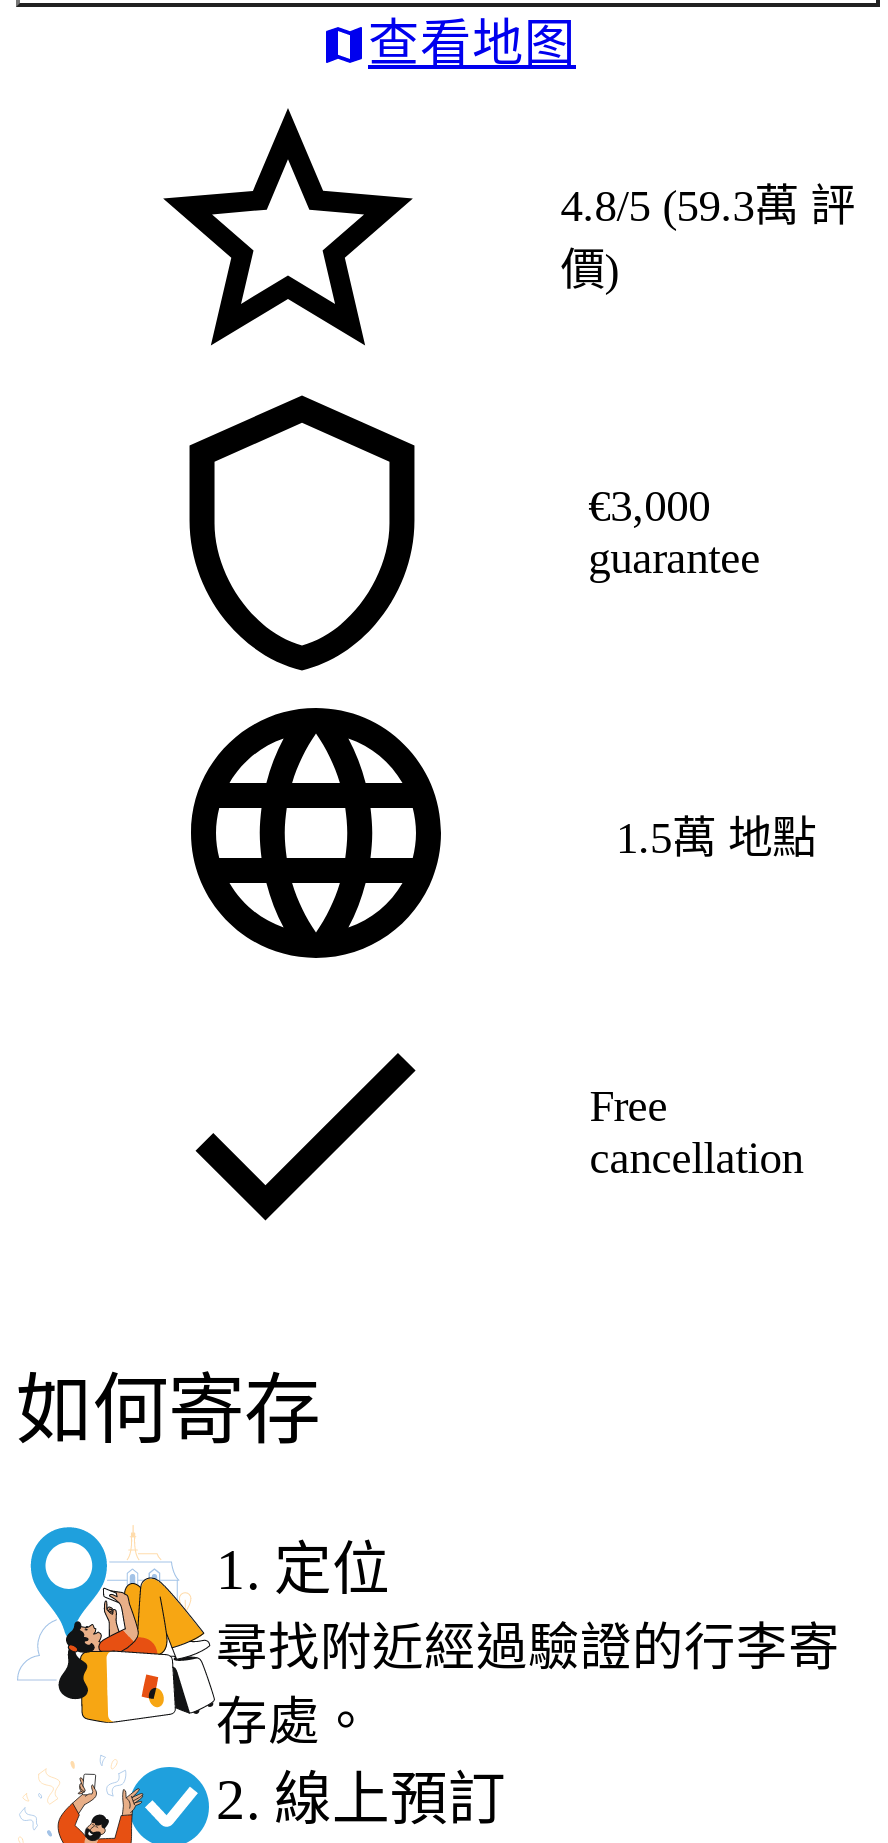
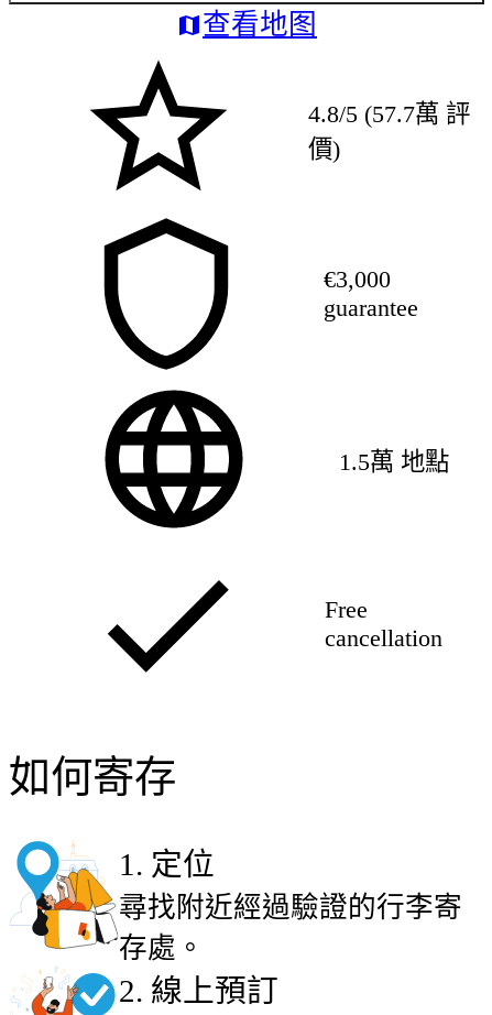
[561,182,855,232] 4.8/5 (59.3萬 評 -> [309,101,470,128] 4.8/5 (57.7萬 評

